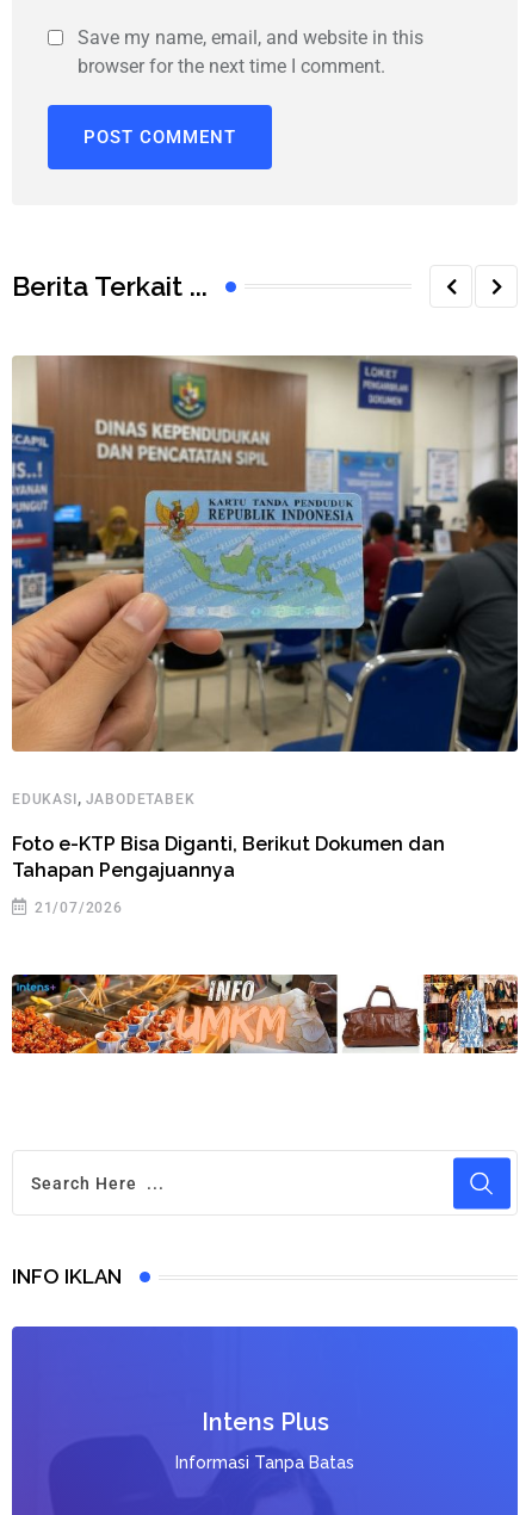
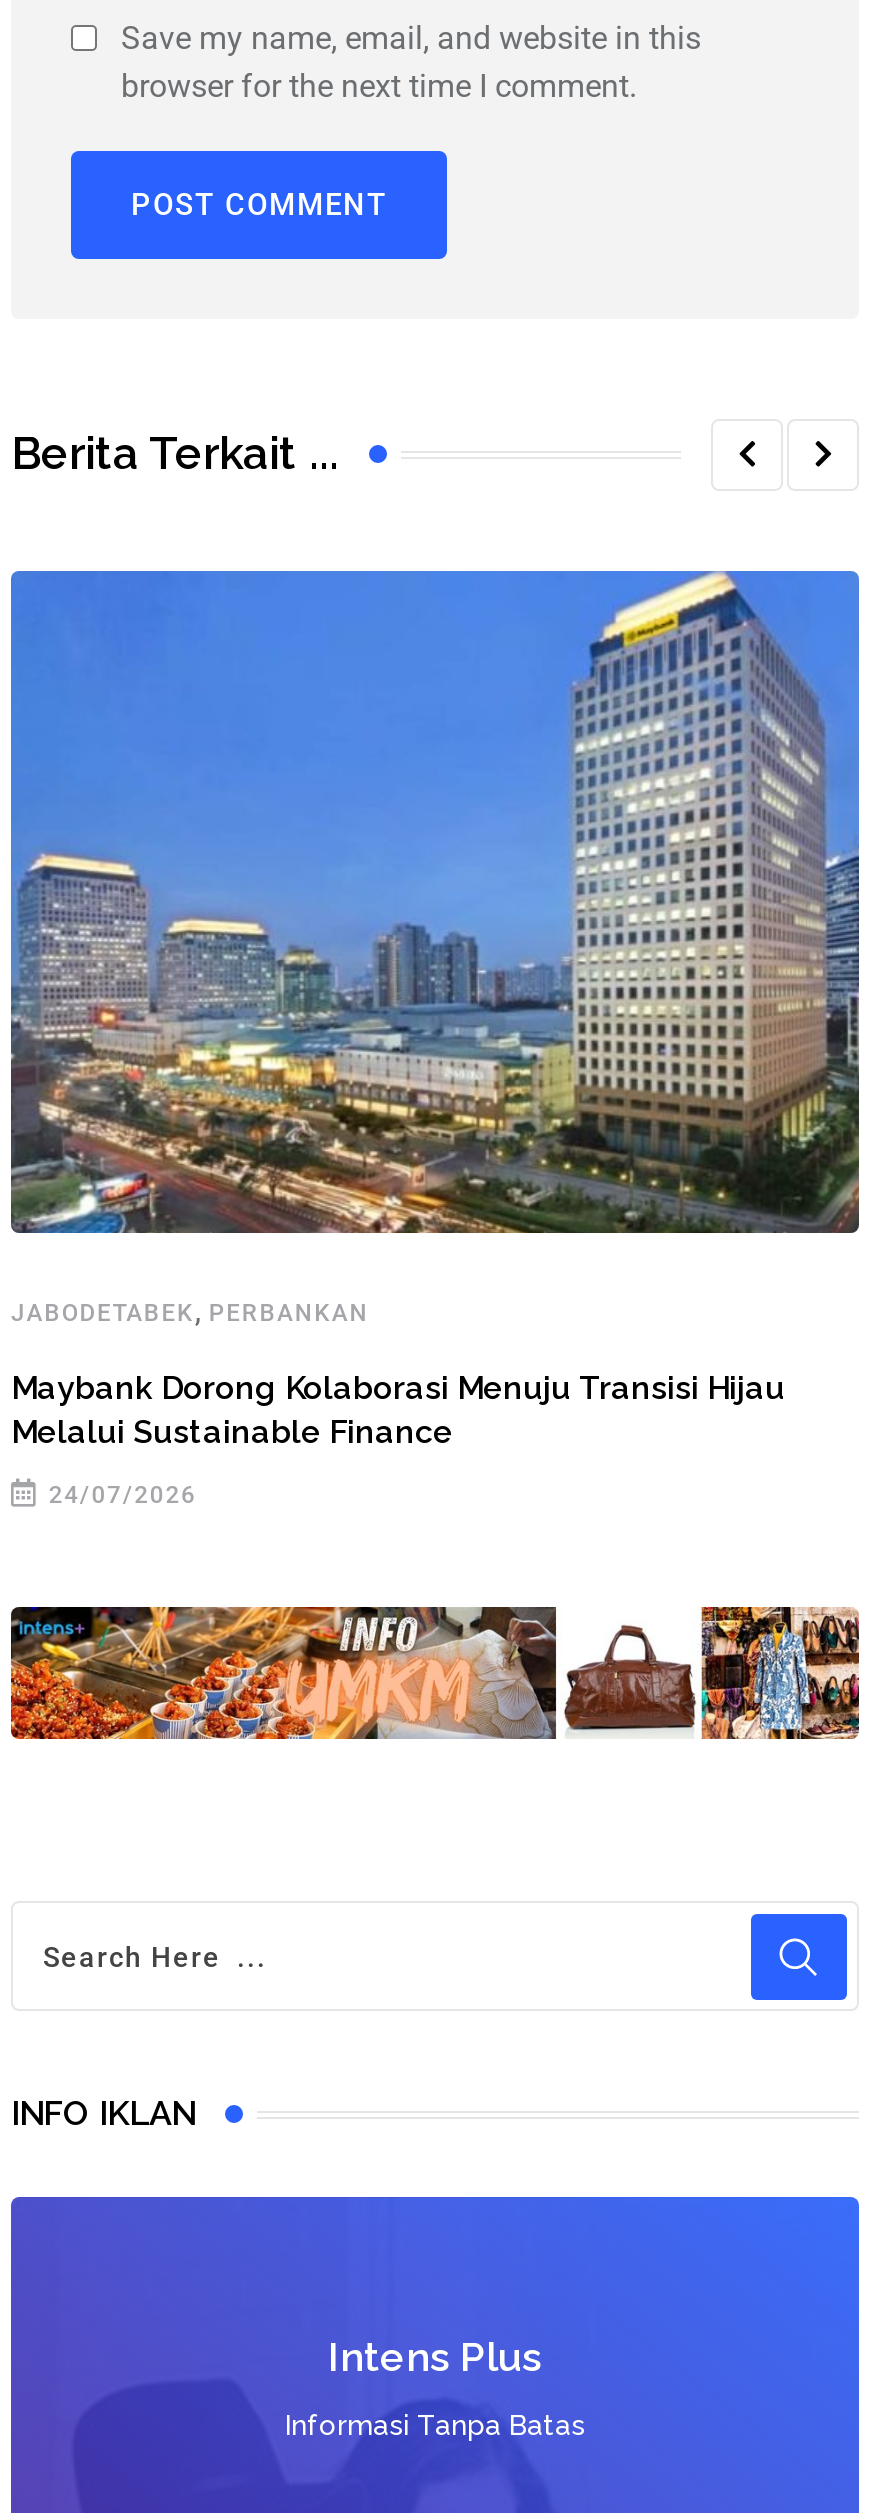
[11,354,519,809] [image] | EDUKASI, JABODETABEK -> [9,569,861,1329] [image] | JABODETABEK, PERBANKAN
[12,833,445,882] Foto e-KTP Bisa Diganti, Berikut Dokumen dan | Tahapan Pengajuannya -> [11,1369,785,1451] Maybank Dorong Kolaborasi Menuju Transisi Hijau | Melalui Sustainable Finance
[34,899,123,916] 21/07/2026 -> [49,1481,197,1509] 24/07/2026

